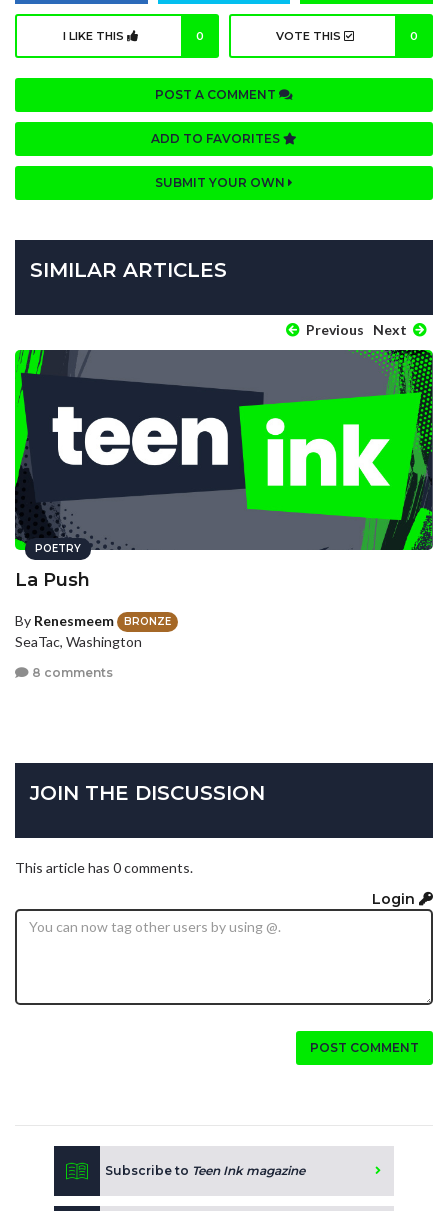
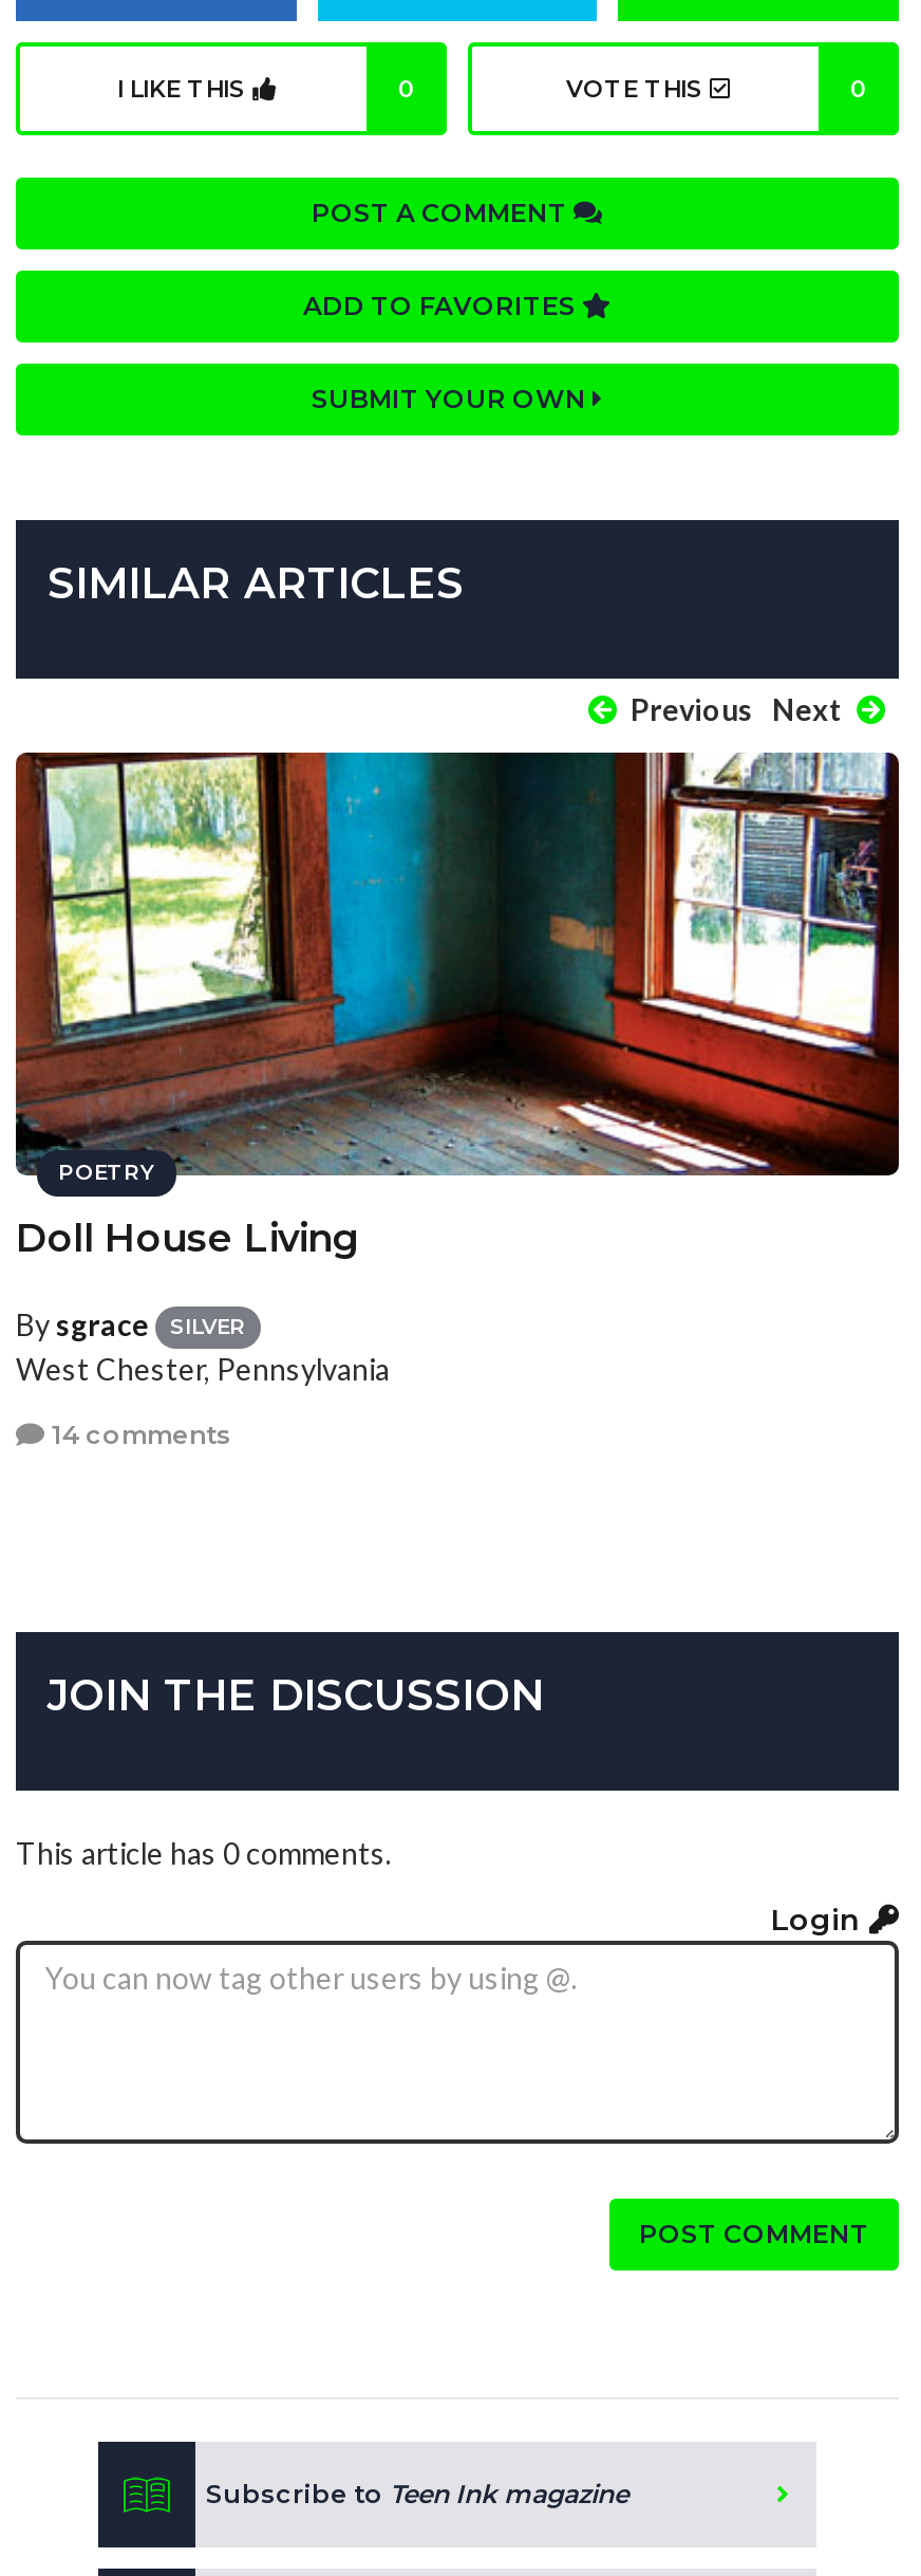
[14,349,434,590] [image] | La Push -> [14,750,901,1261] [image] | Doll House Living
[15,611,171,650] By Renesmeem | BRONZE | SeaTac, Washington -> [16,1305,390,1387] By sgrace | SILVER | West Chester, Pennsylvania
[29,665,113,680] 8 comments -> [45,1419,231,1451] 14 comments

